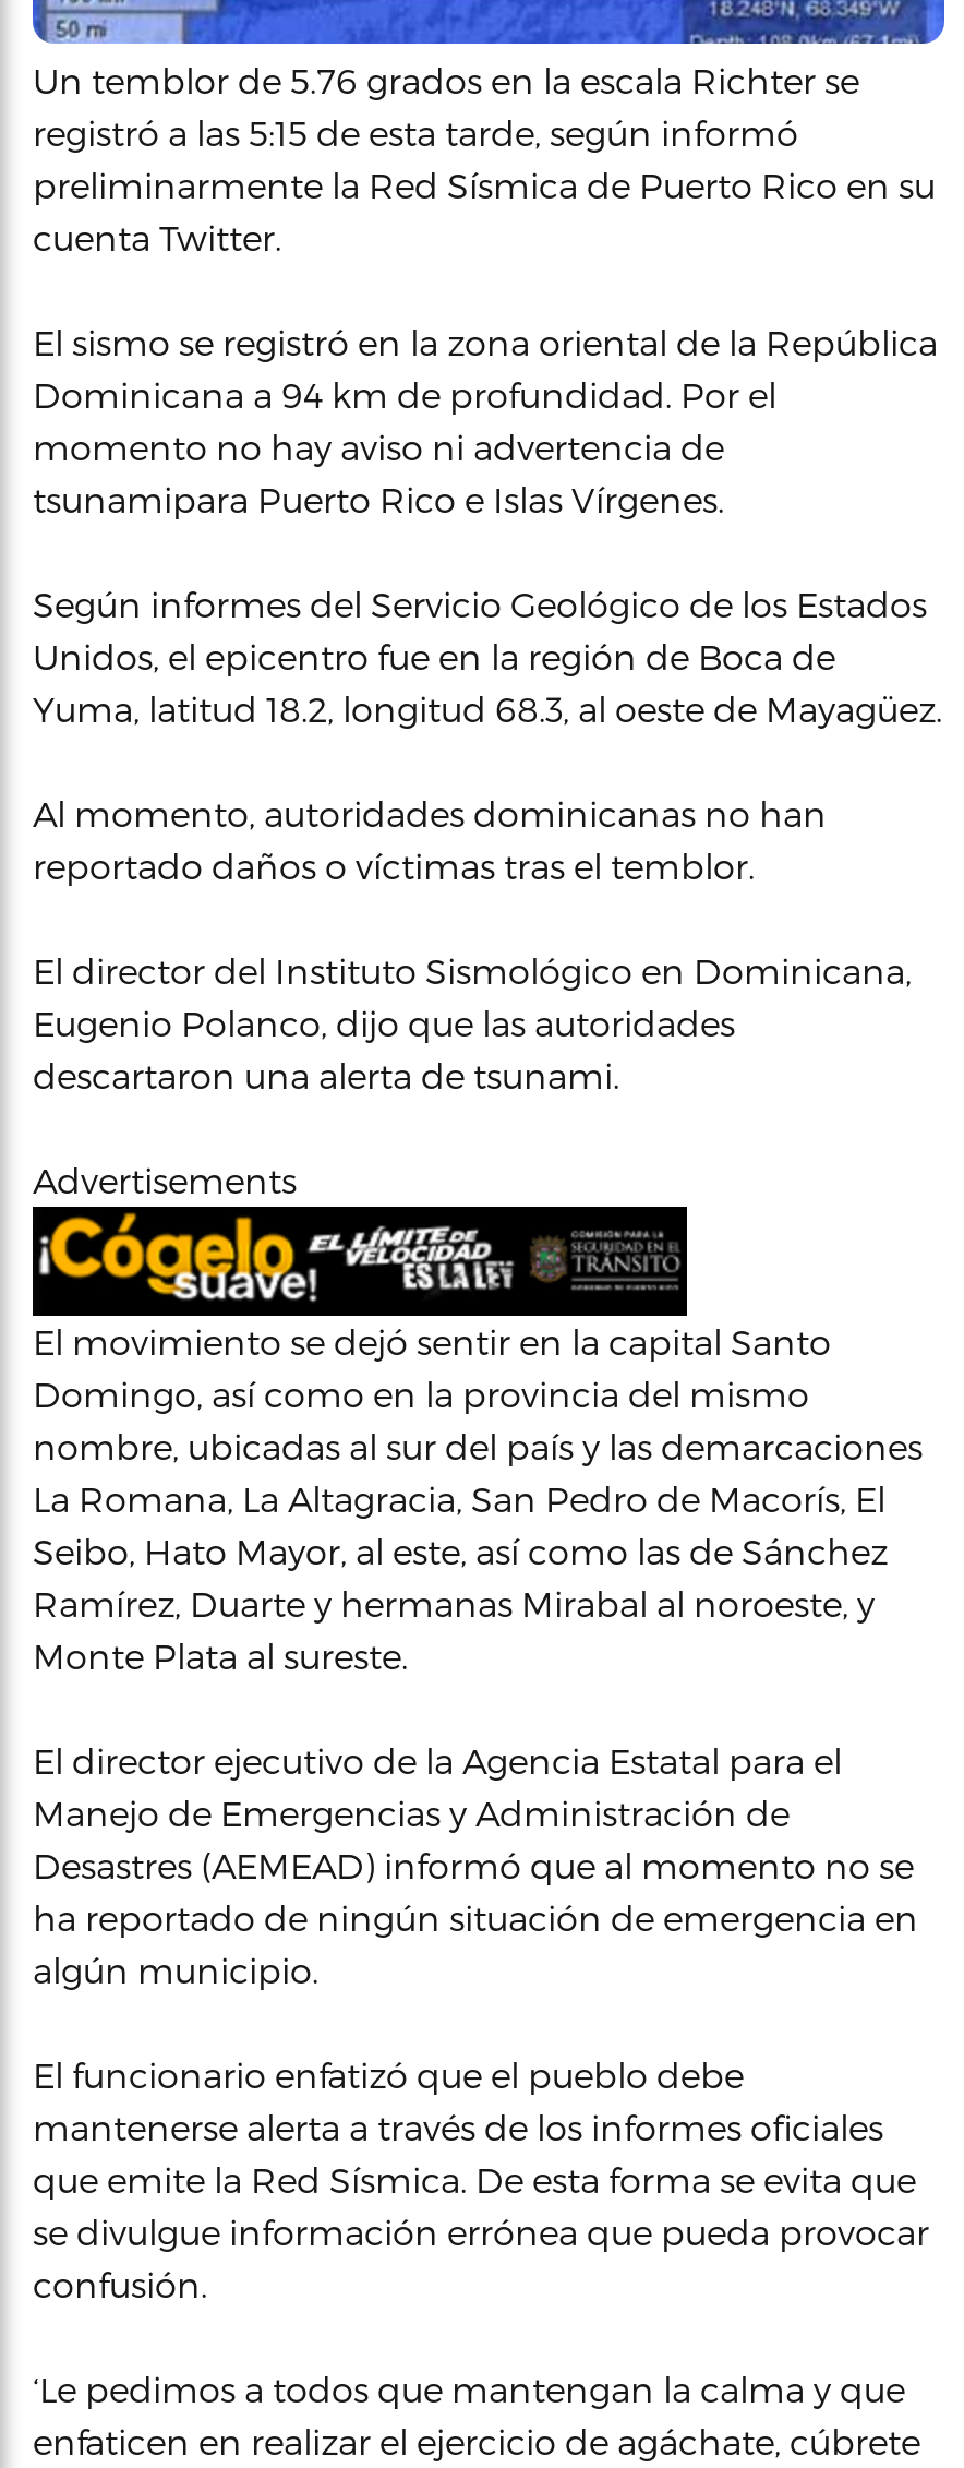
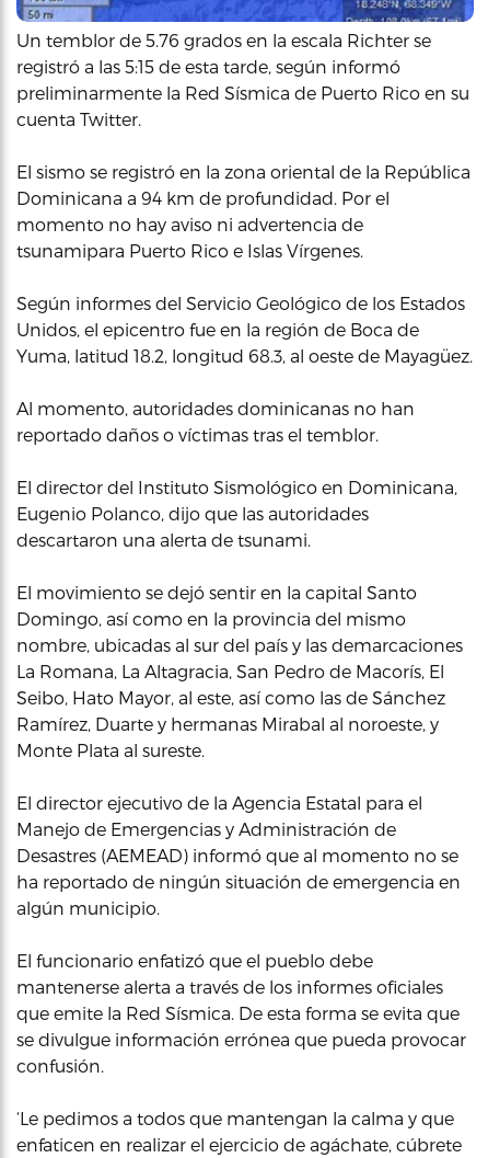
[33,1159,297,1200] Advertisements -> none
[31,1205,689,1316] [image] -> none

